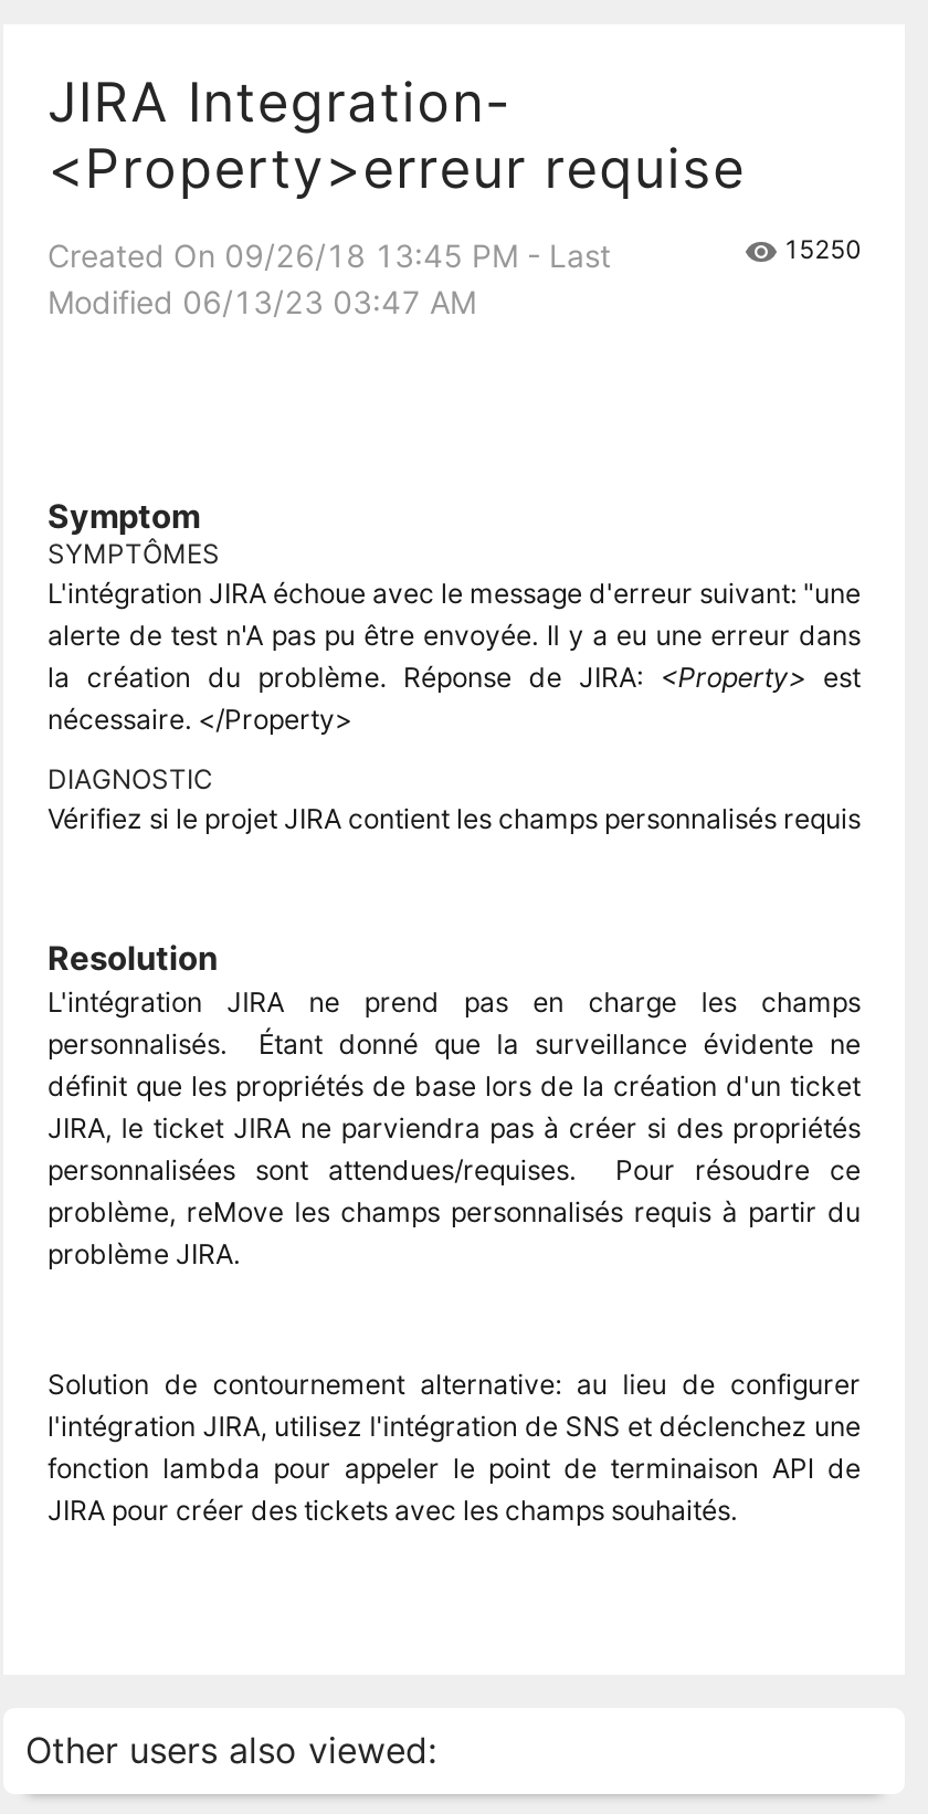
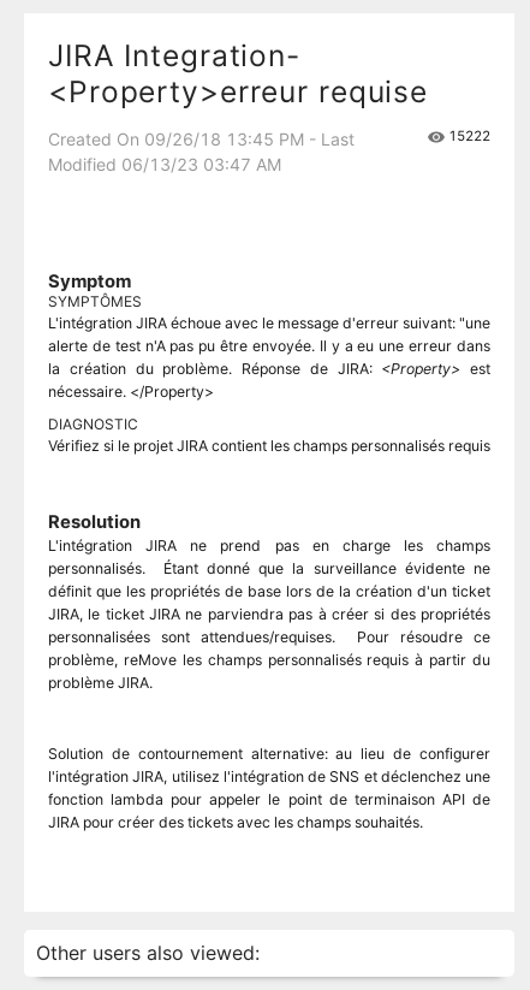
[783,234,861,265] 15250 -> [448,128,490,144] 15222

